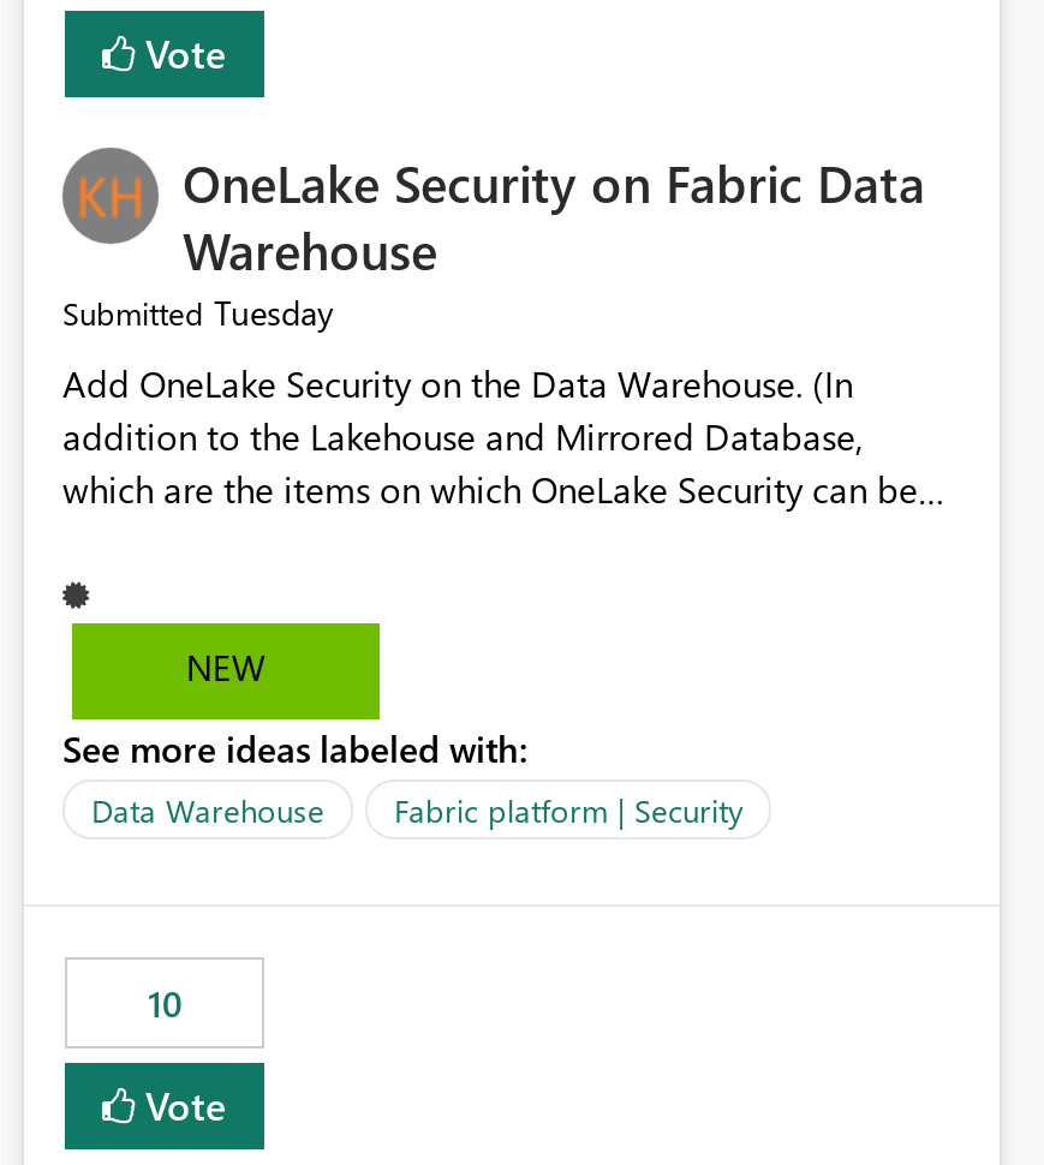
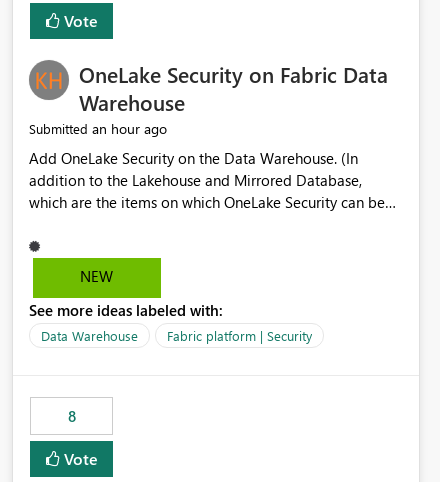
[62,290,334,336] Submitted Tuesday -> [29,119,167,138] Submitted an hour ago
[148,980,181,1028] 10 -> [67,406,75,426] 8

